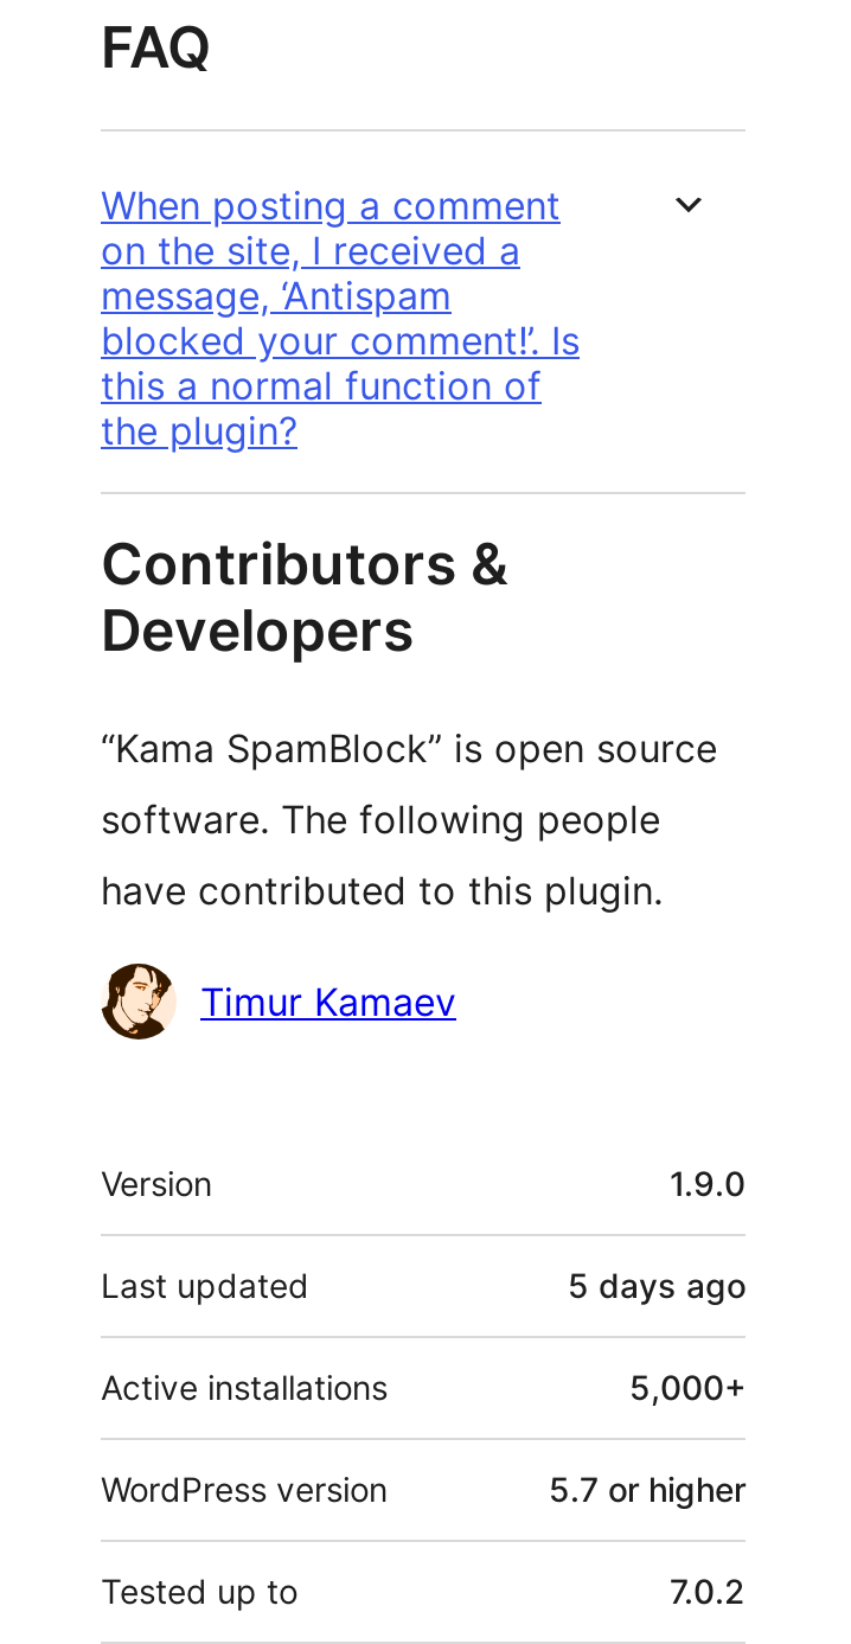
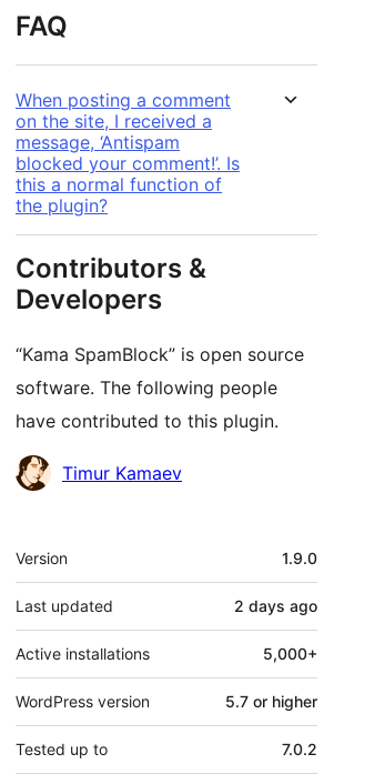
[568,1264,746,1305] 5 days ago -> [234,596,317,615] 2 days ago

